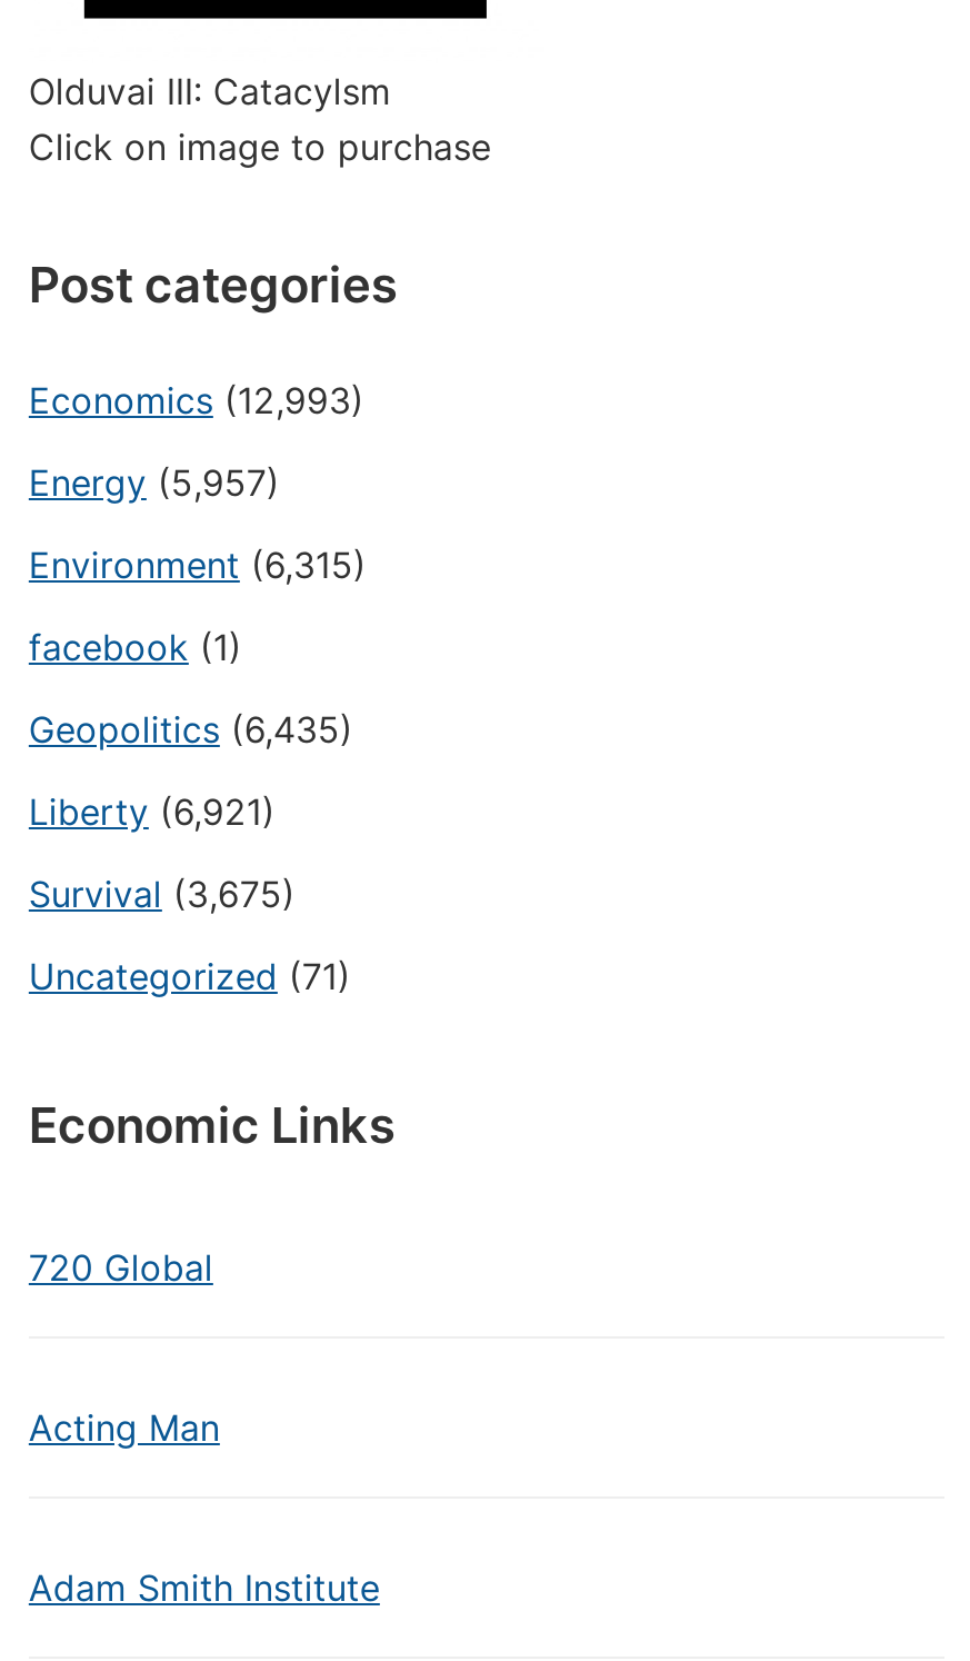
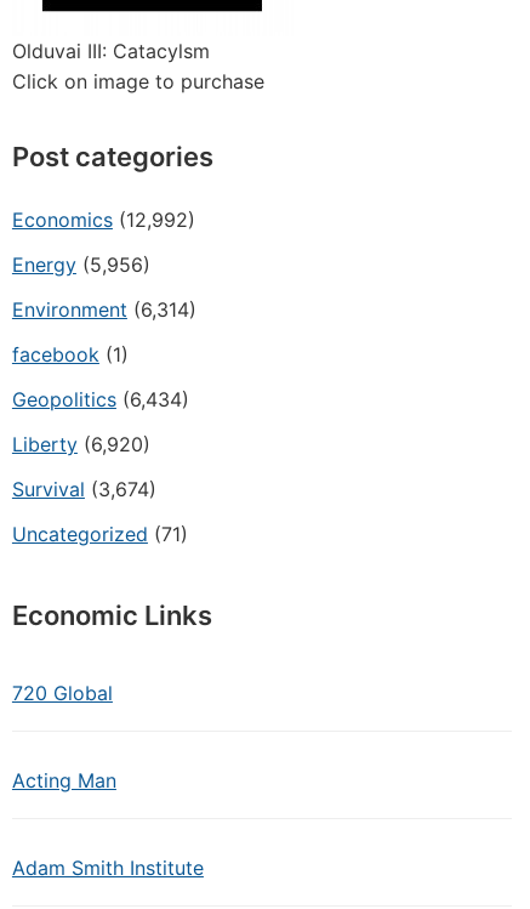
[29,380,364,424] Economics (12,993) -> [12,208,195,232] Economics (12,992)
[29,462,280,506] Energy (5,957) -> [12,253,150,277] Energy (5,956)
[29,544,366,589] Environment (6,315) -> [12,298,196,322] Environment (6,314)
[29,709,353,753] Geopolitics (6,435) -> [12,387,189,412] Geopolitics (6,434)
[29,791,275,835] Liberty (6,921) -> [12,432,150,457] Liberty (6,920)
[29,873,295,918] Survival (3,675) -> [12,477,156,501] Survival (3,674)

